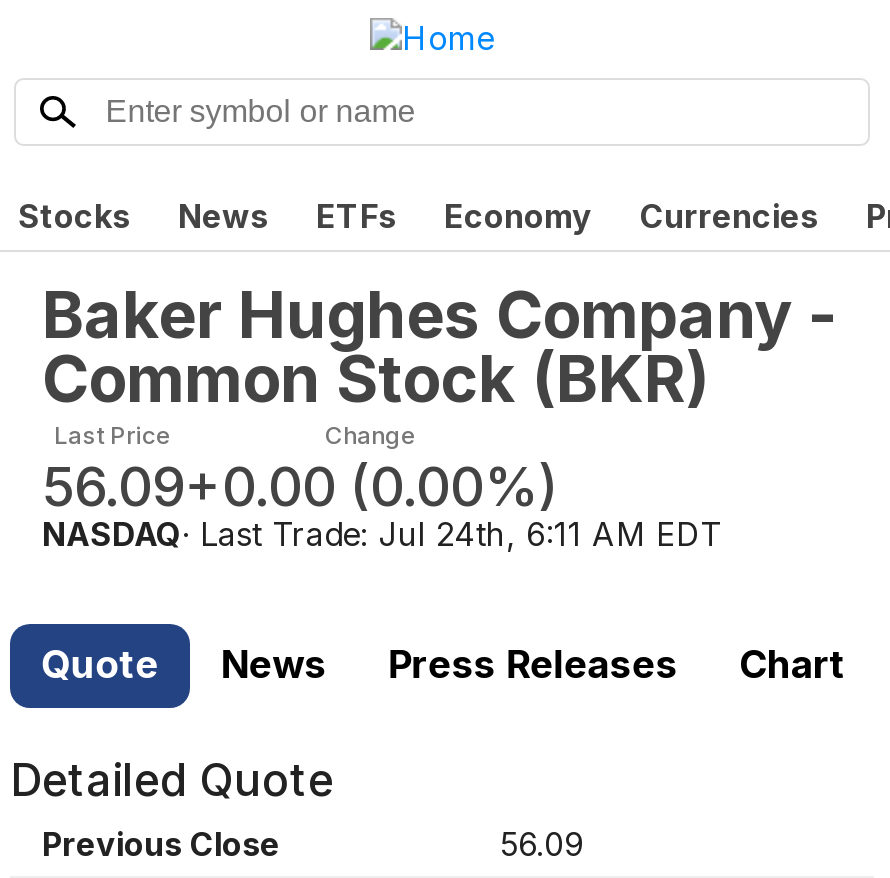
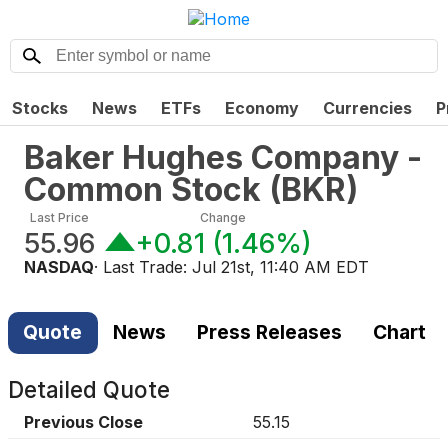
[42,453,184,519] 56.09 -> [24,227,95,260] 55.96
[184,453,558,519] +0.00 (0.00%) -> [135,227,312,260] +0.81 (1.46%)
[42,513,722,553] NASDAQ · Last Trade: Jul 24th, 6:11 AM EDT -> [24,257,369,277] NASDAQ · Last Trade: Jul 21st, 11:40 AM EDT
[500,824,584,864] 56.09 -> [253,412,290,432] 55.15

